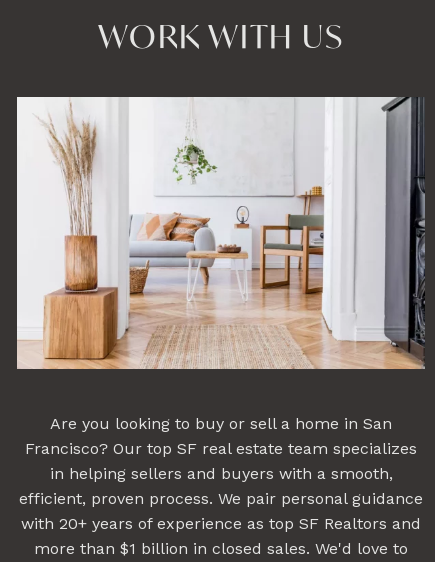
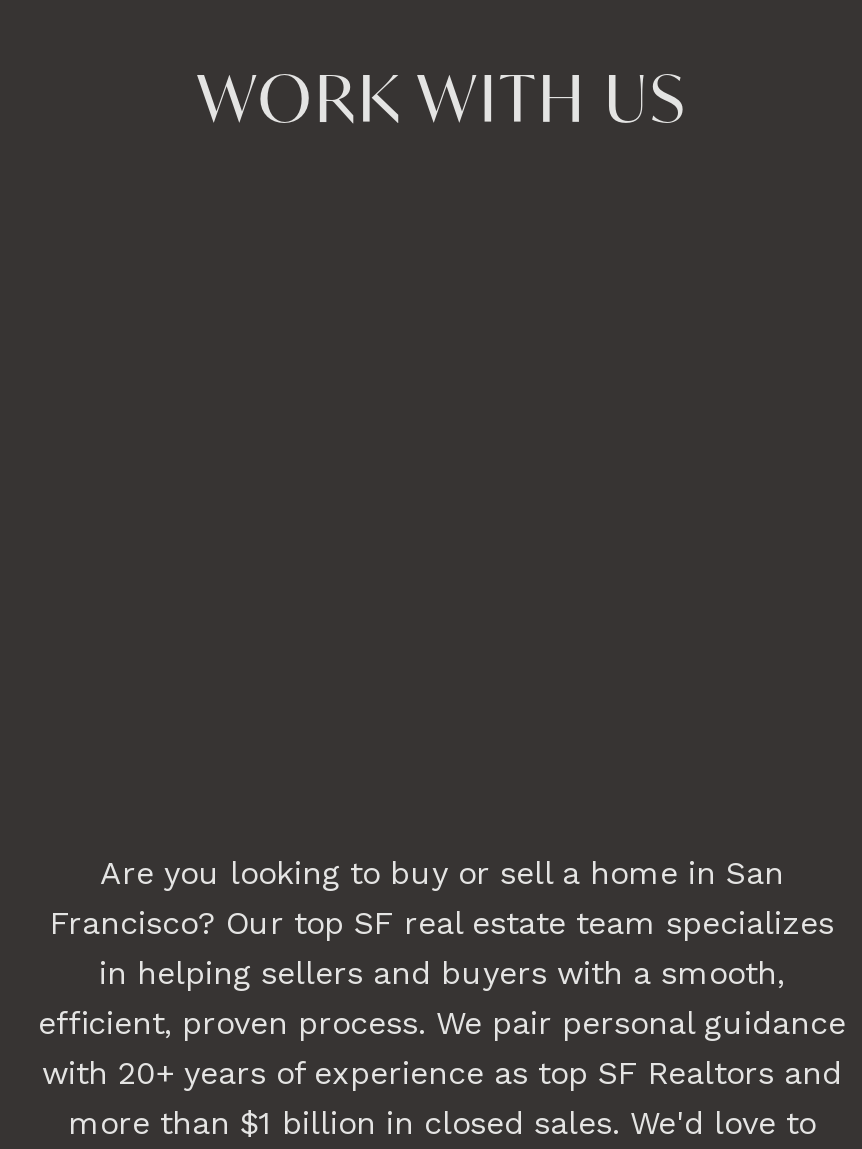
[16,96,426,370] [image] -> none

